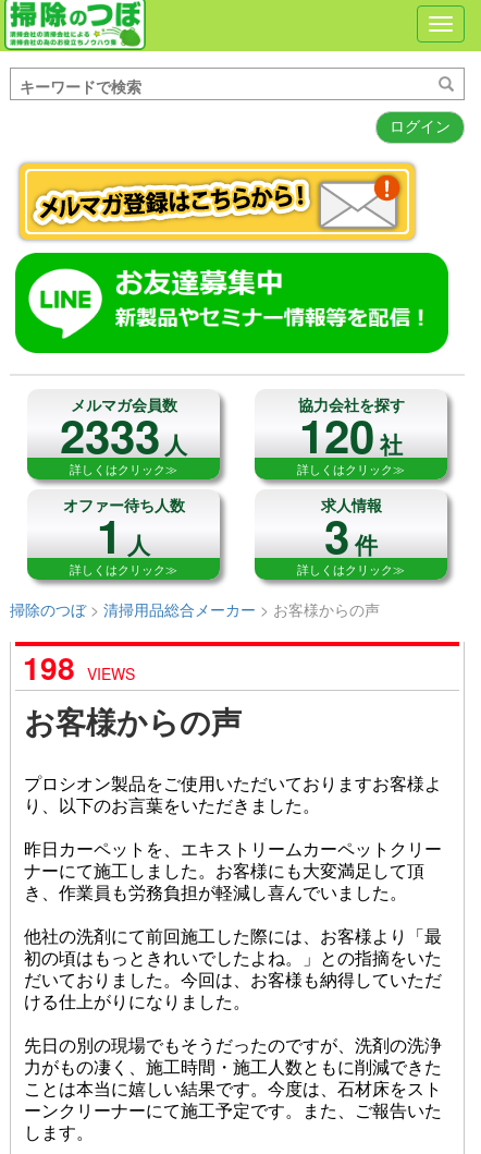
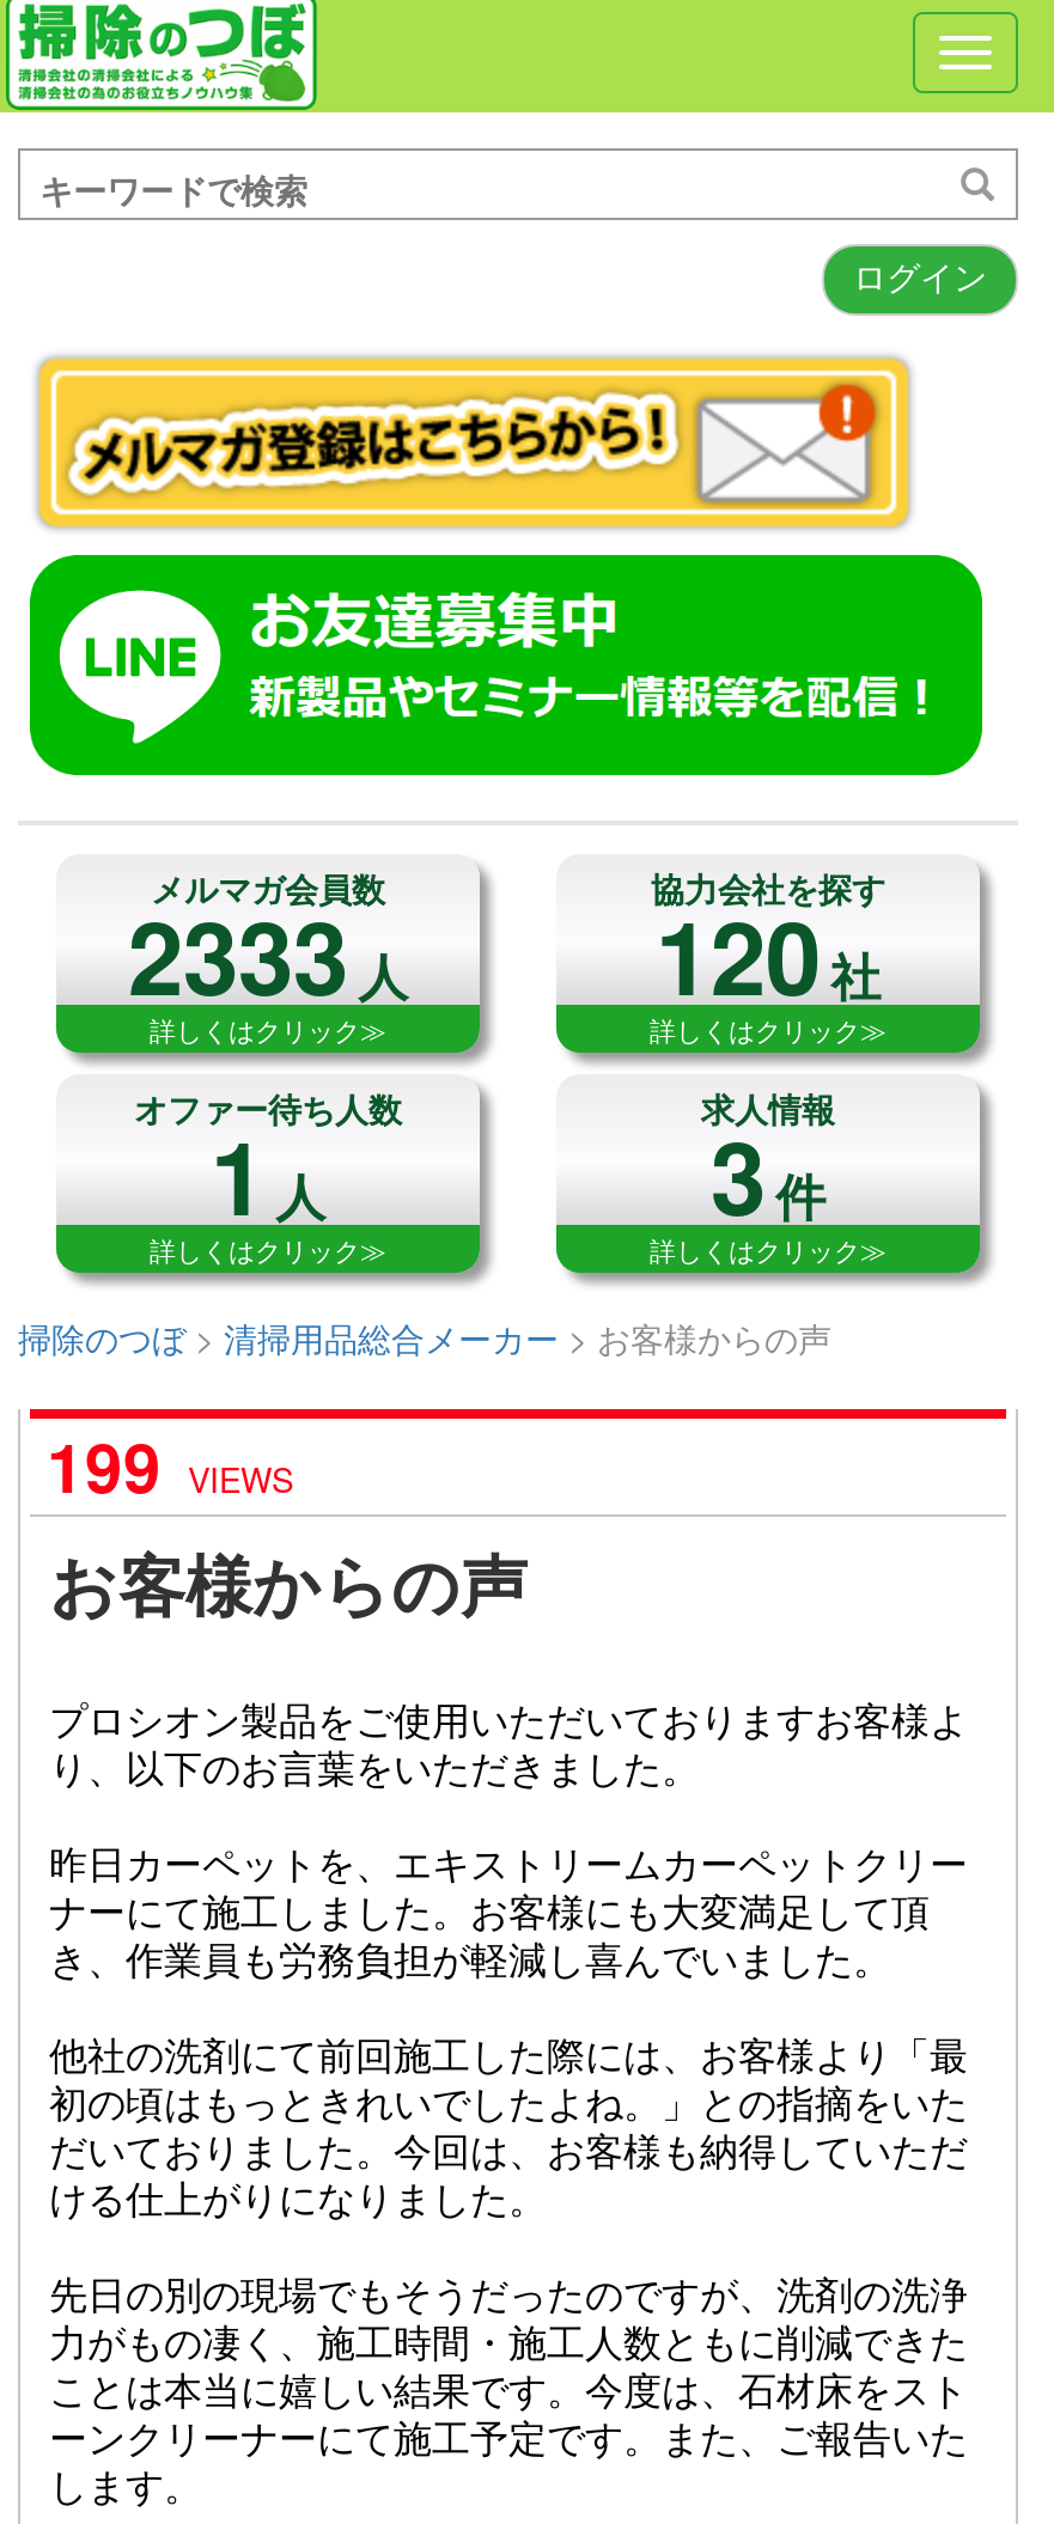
[23,645,135,690] 198 VIEWS -> [47,1417,293,1515] 199 VIEWS

